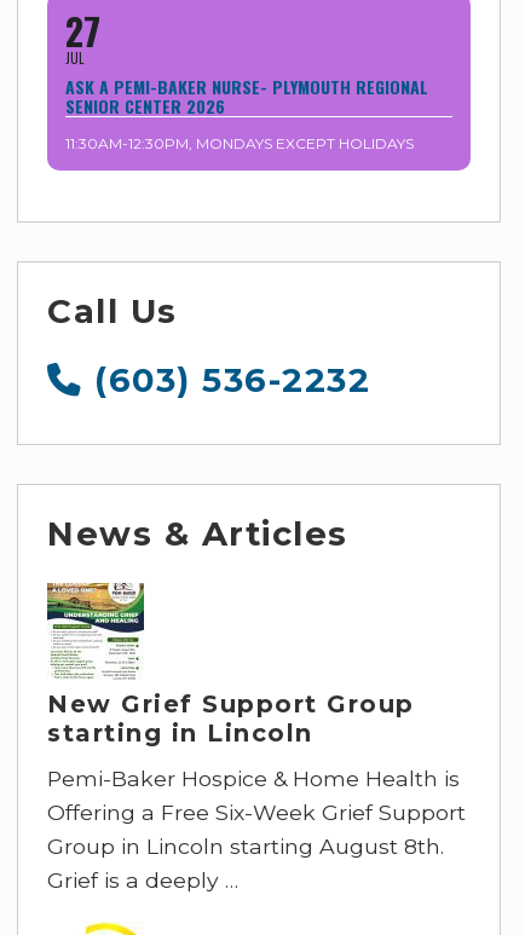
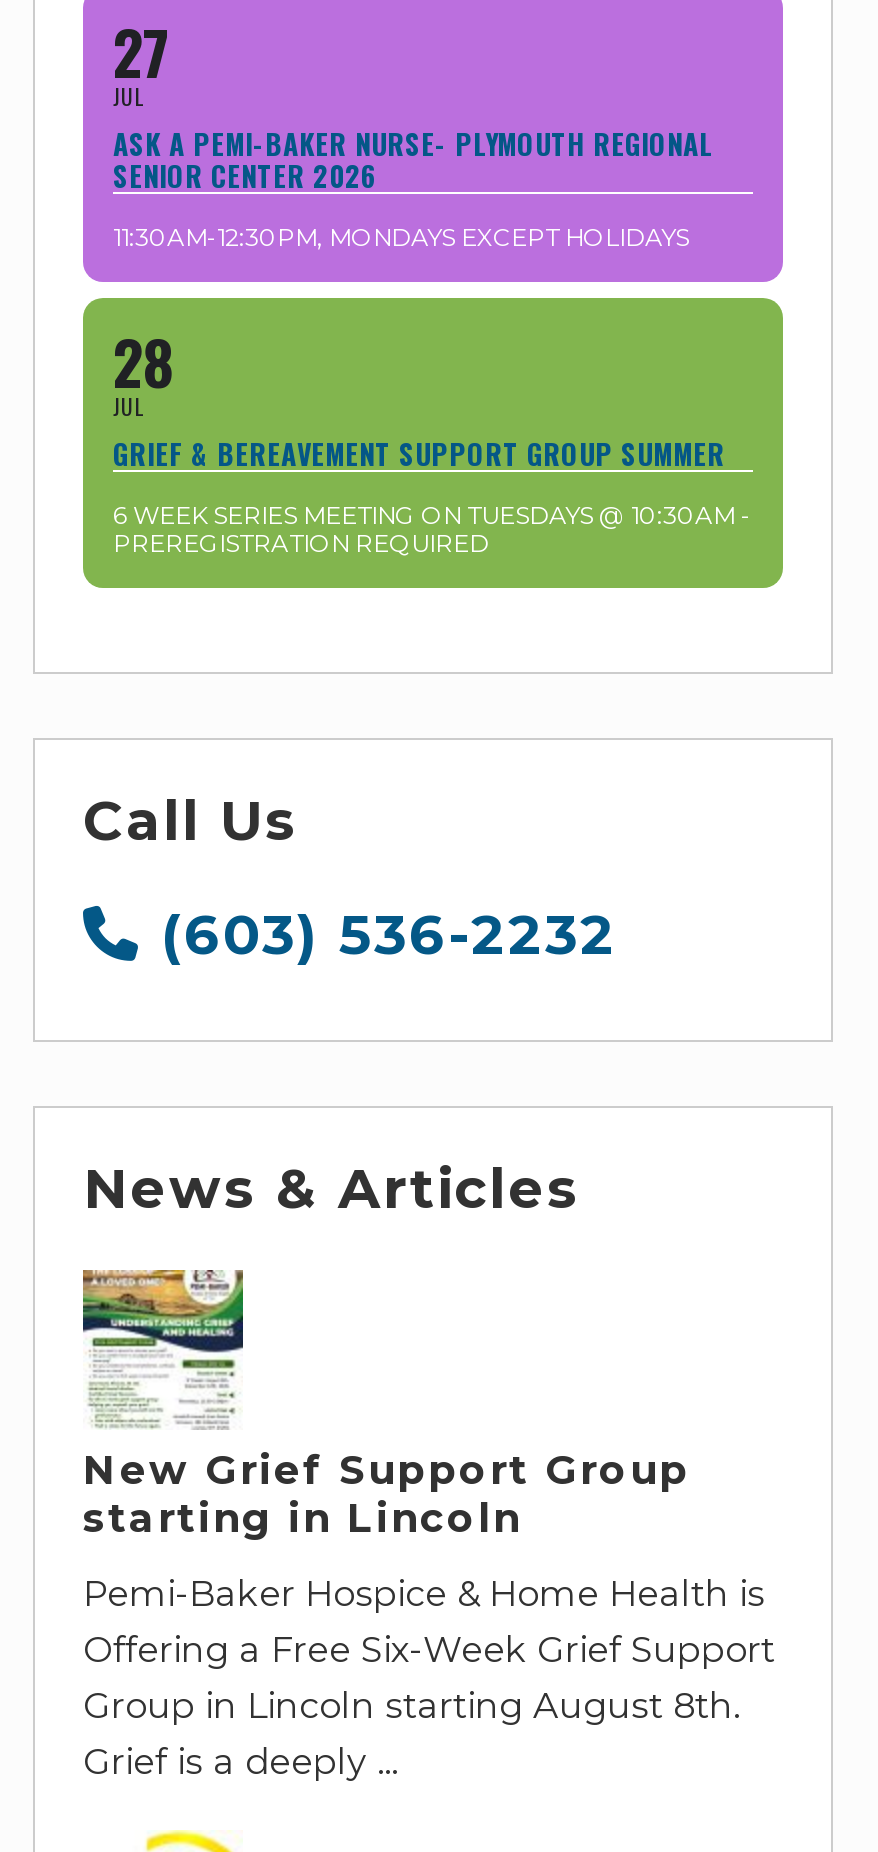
none -> [113,316,751,558] 28 | JUL | GRIEF & BEREAVEMENT SUPPORT GROUP SUMMER | 6 WEEK SERIES MEETING ON TUESDAYS @ 10:30AM - | PREREGISTRATION REQUIRED

